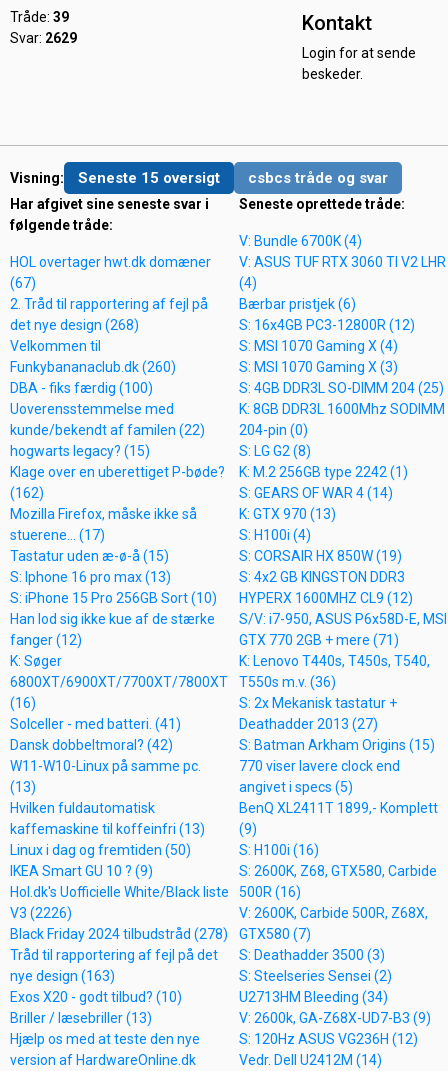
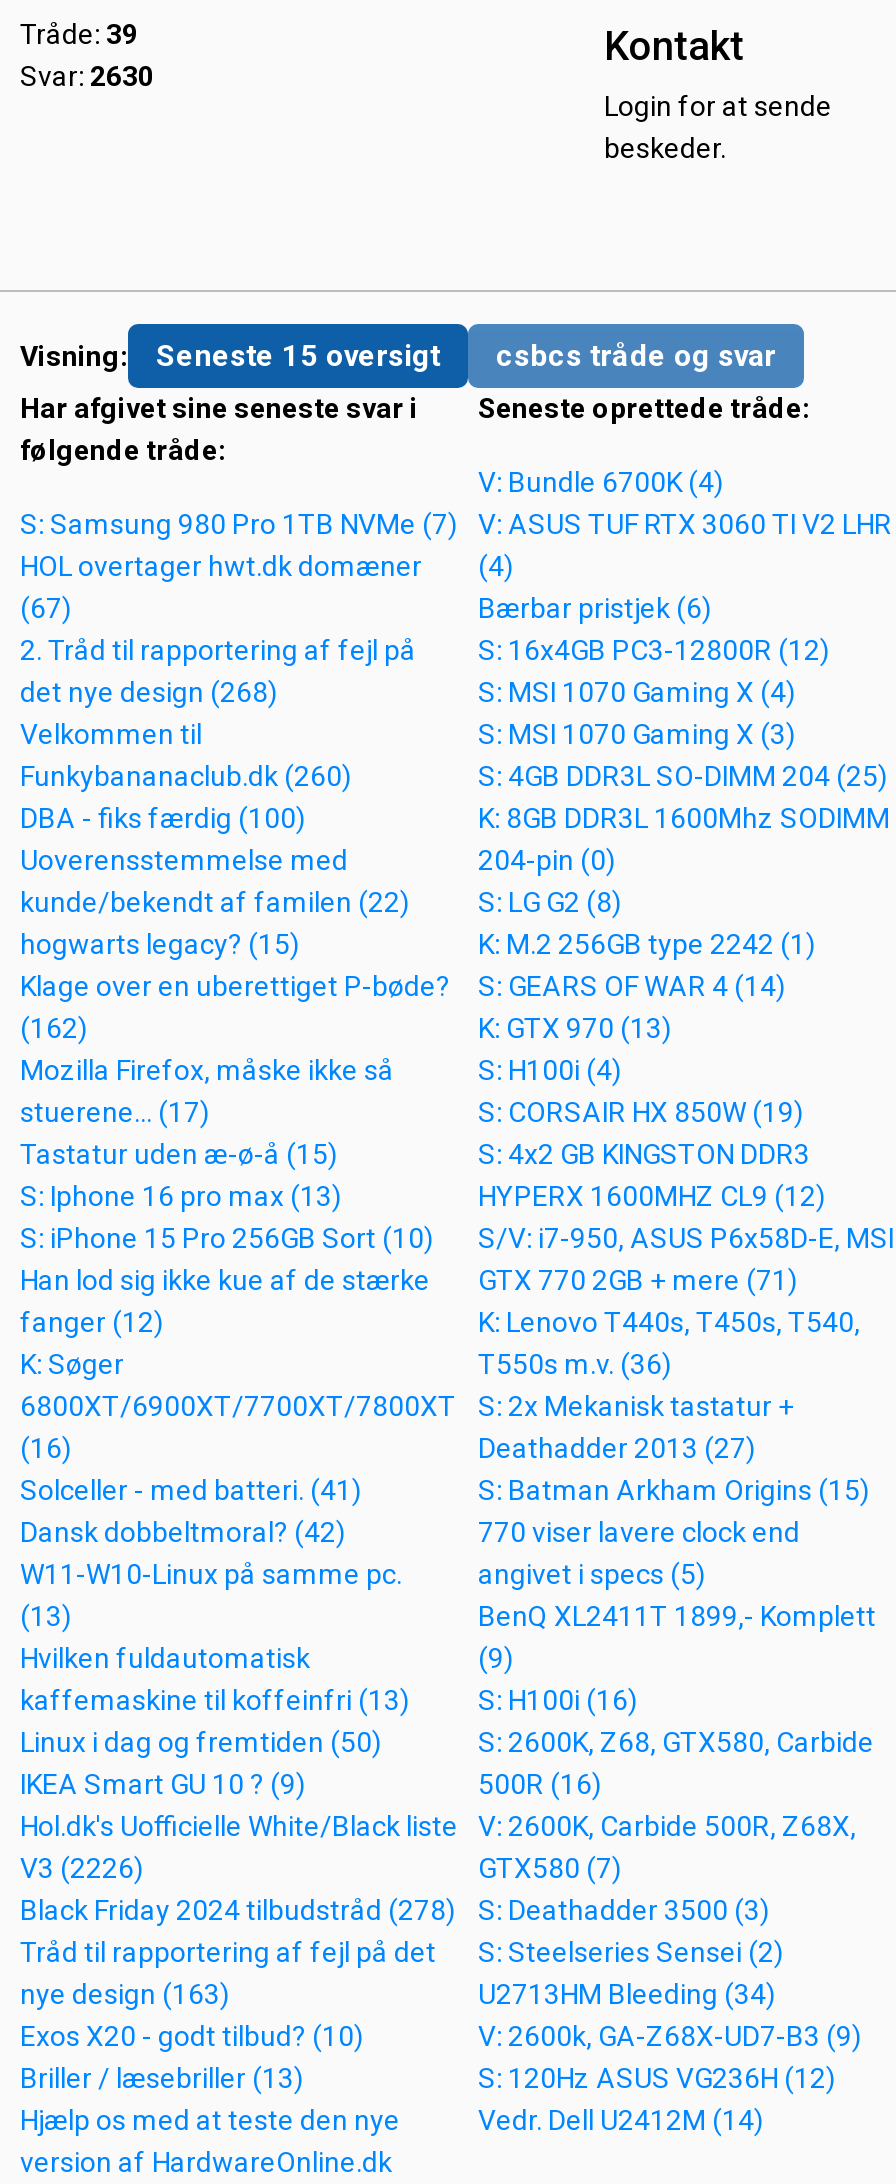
[10,30,77,46] Svar: 2629 -> [20,60,154,92] Svar: 2630
none -> [20,508,458,540] S: Samsung 980 Pro 1TB NVMe (7)

